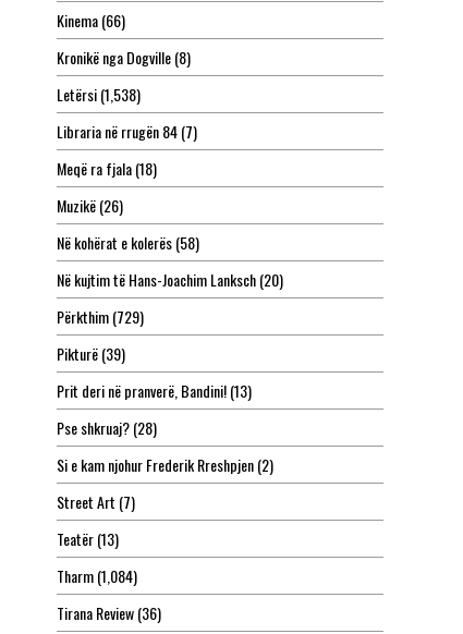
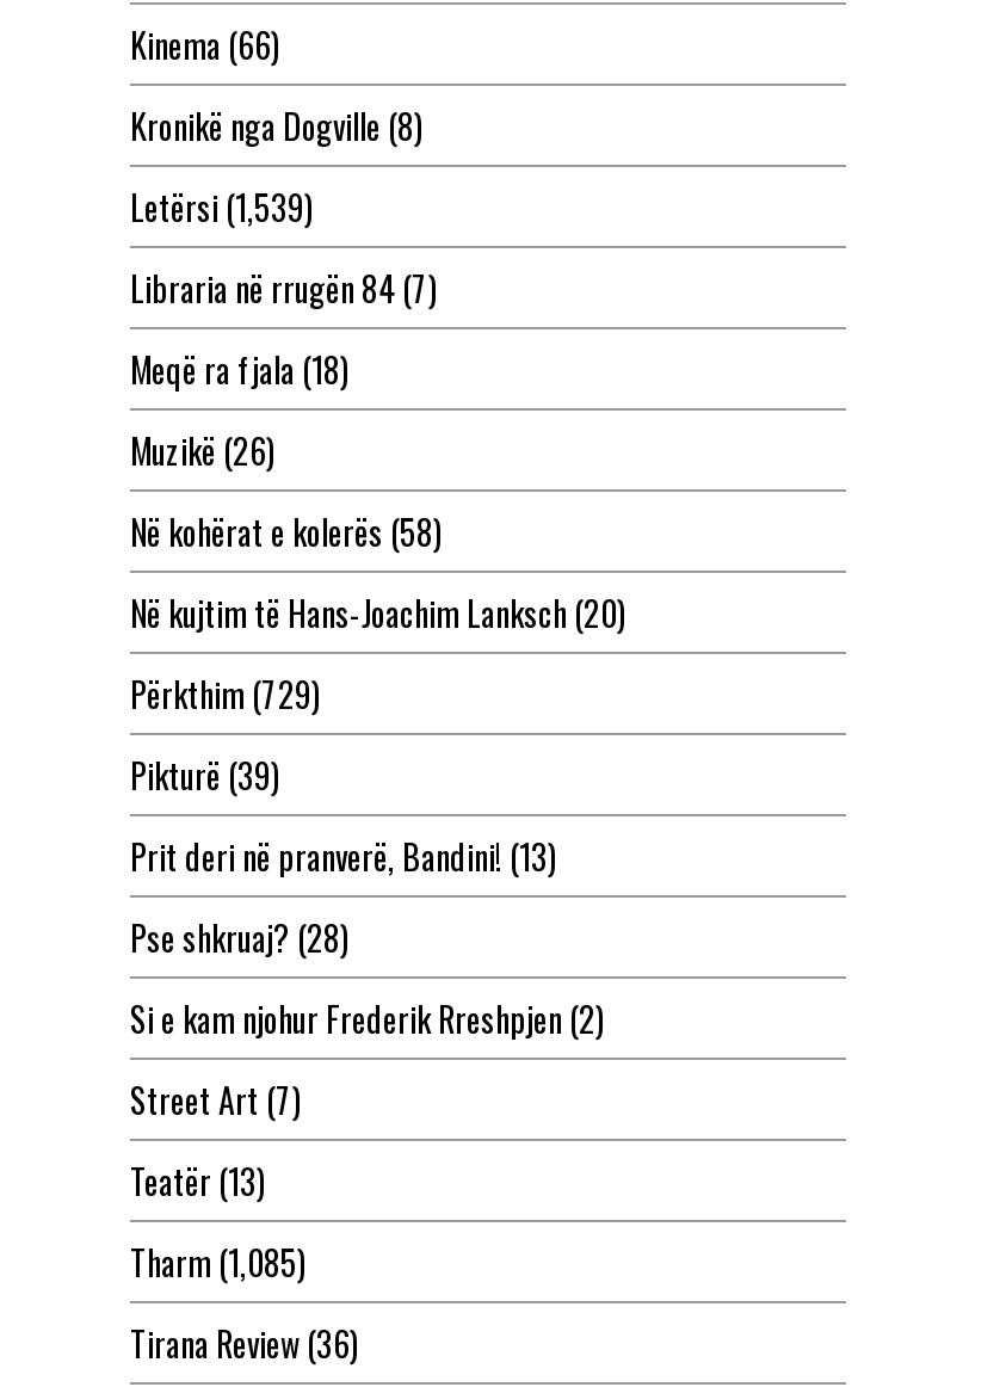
[57,83,141,106] Letërsi (1,538) -> [130,181,314,231] Letërsi (1,539)
[57,564,137,587] Tharm (1,084) -> [130,1236,307,1286] Tharm (1,085)

